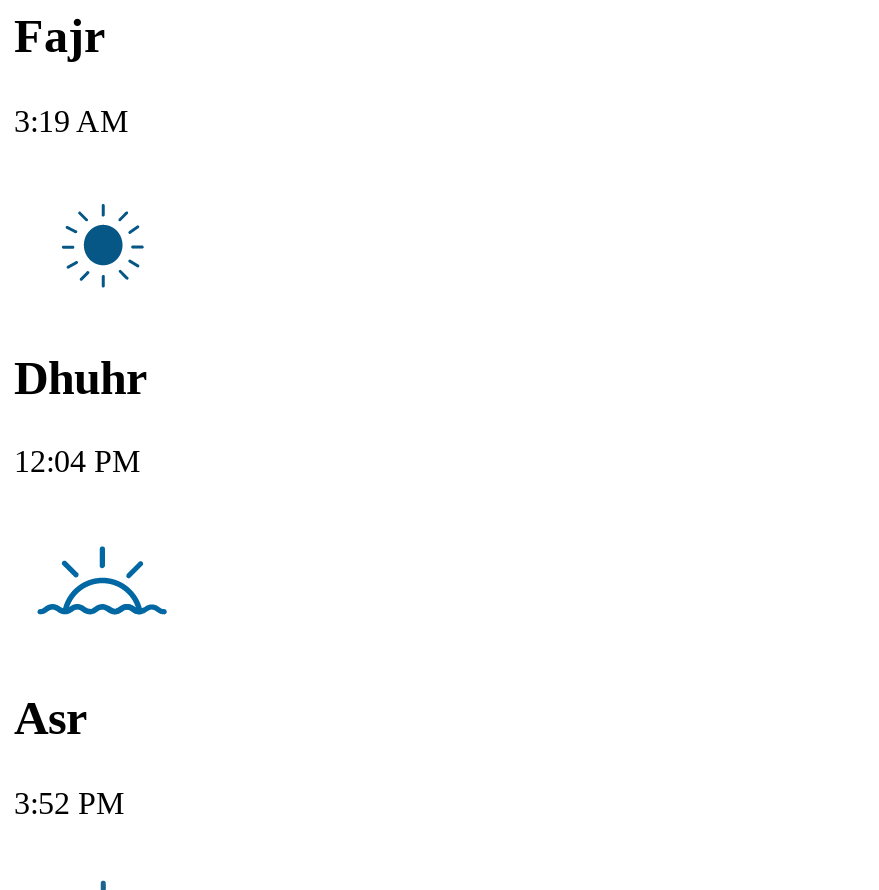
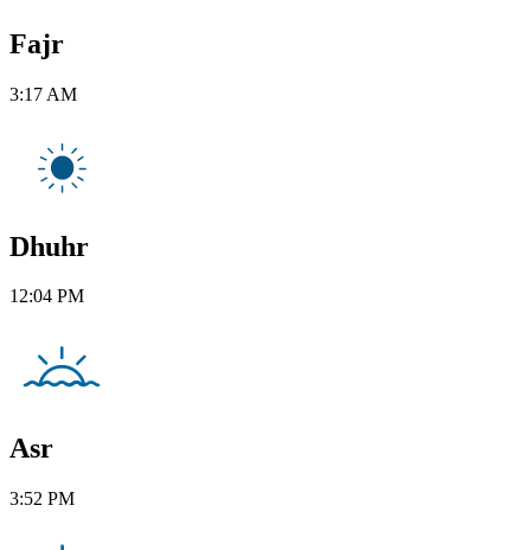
[14,103,128,137] 3:19 AM -> [9,84,77,104] 3:17 AM

